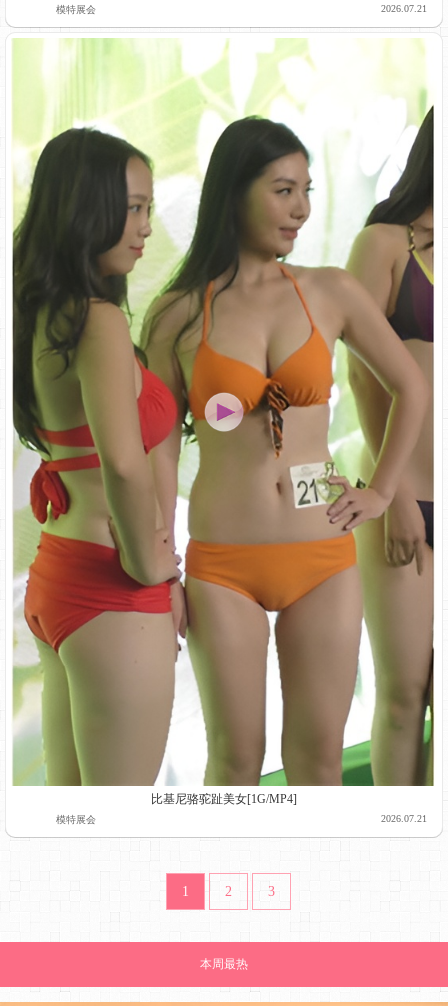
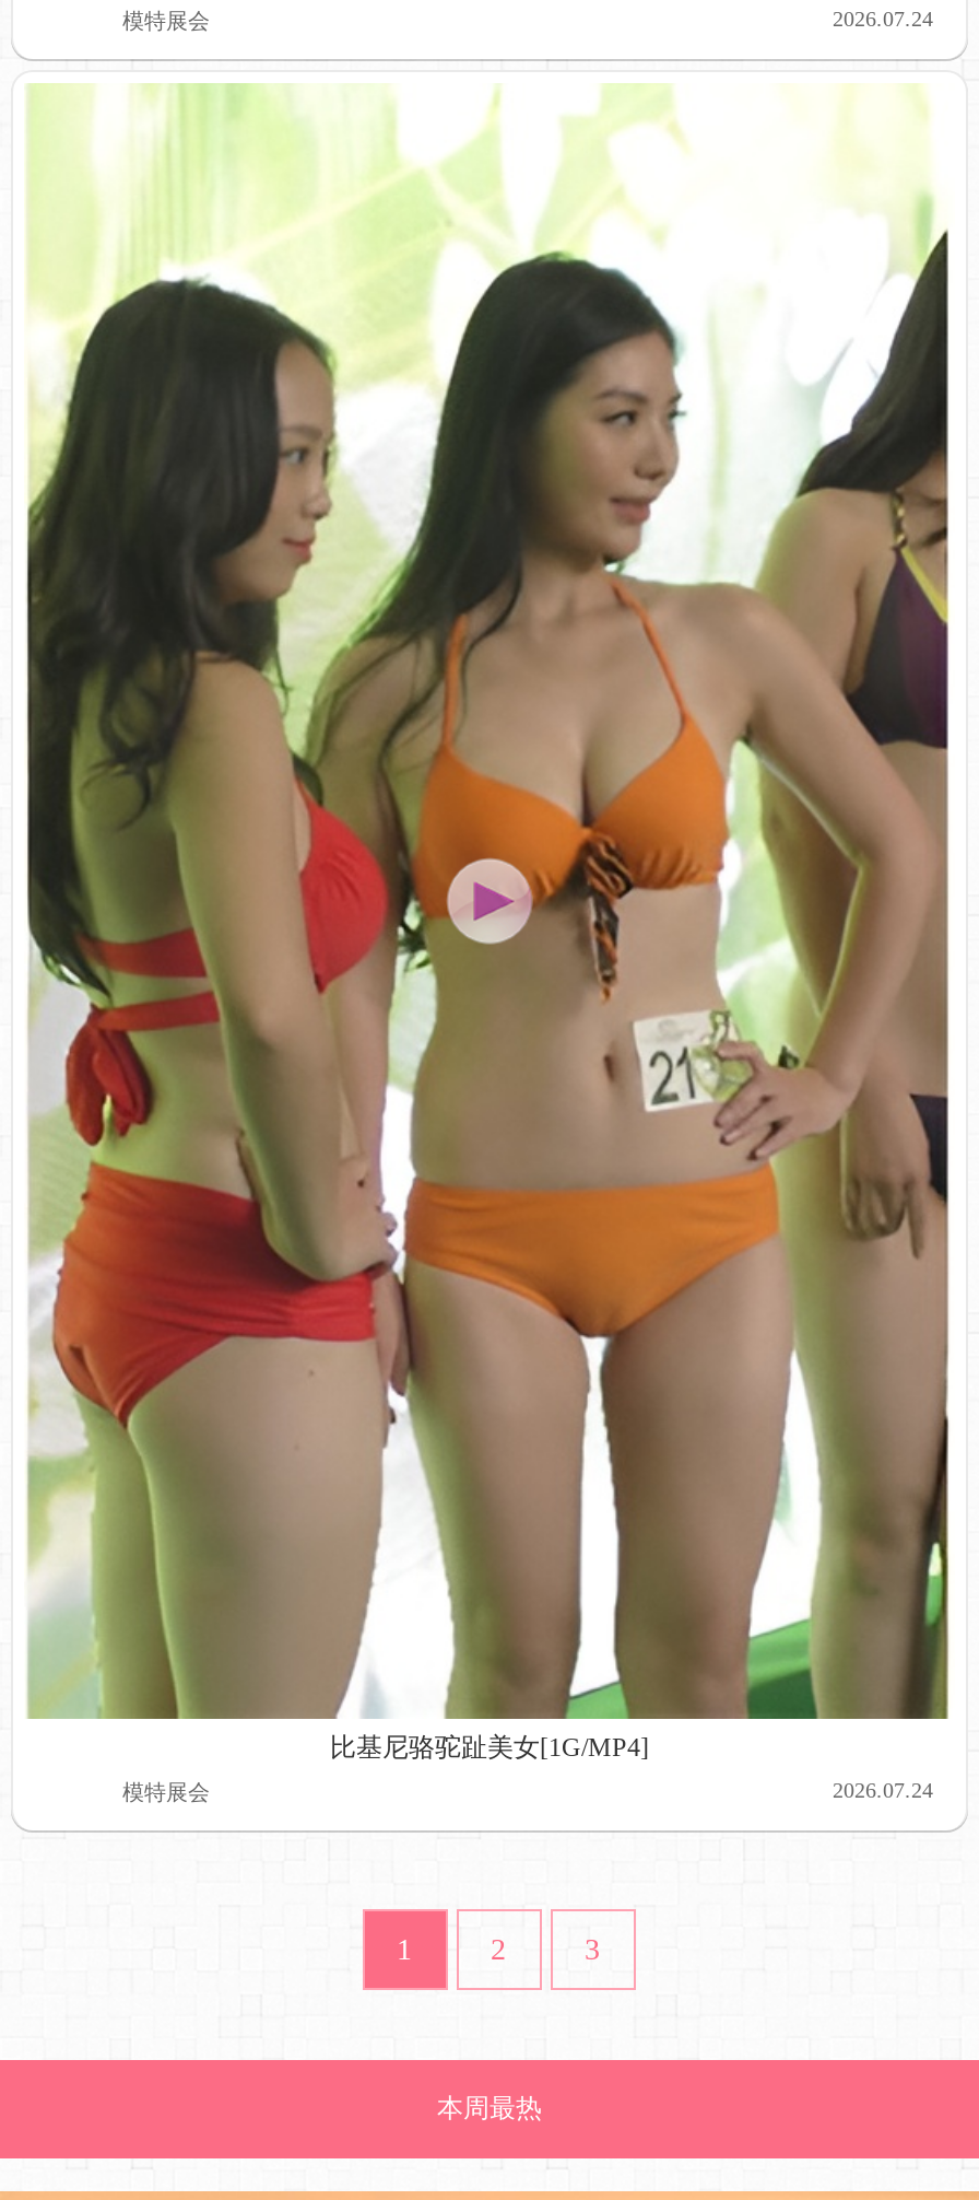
[381,3,427,14] 2026.07.21 -> [833,7,933,31] 2026.07.24
[381,813,427,824] 2026.07.21 -> [833,1779,933,1803] 2026.07.24

